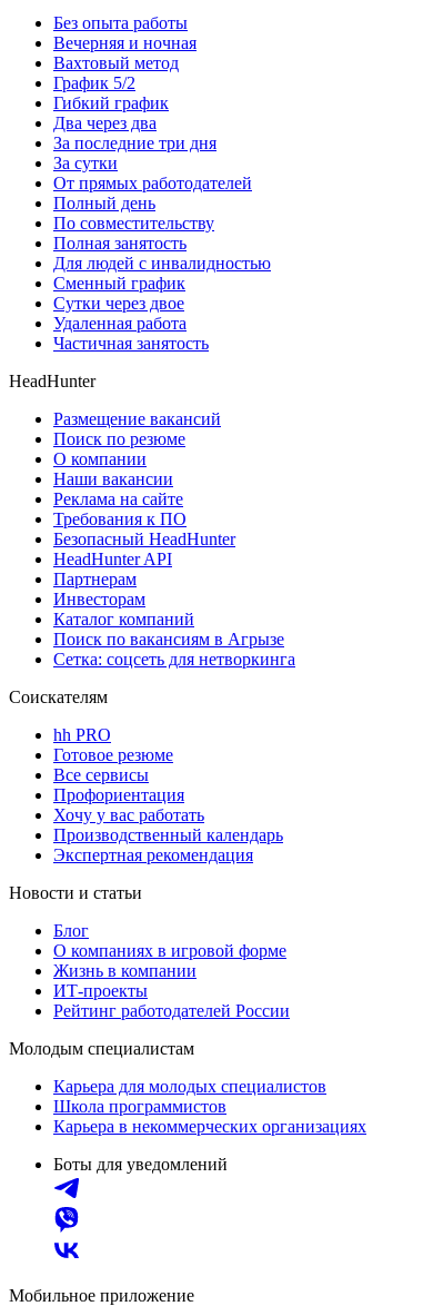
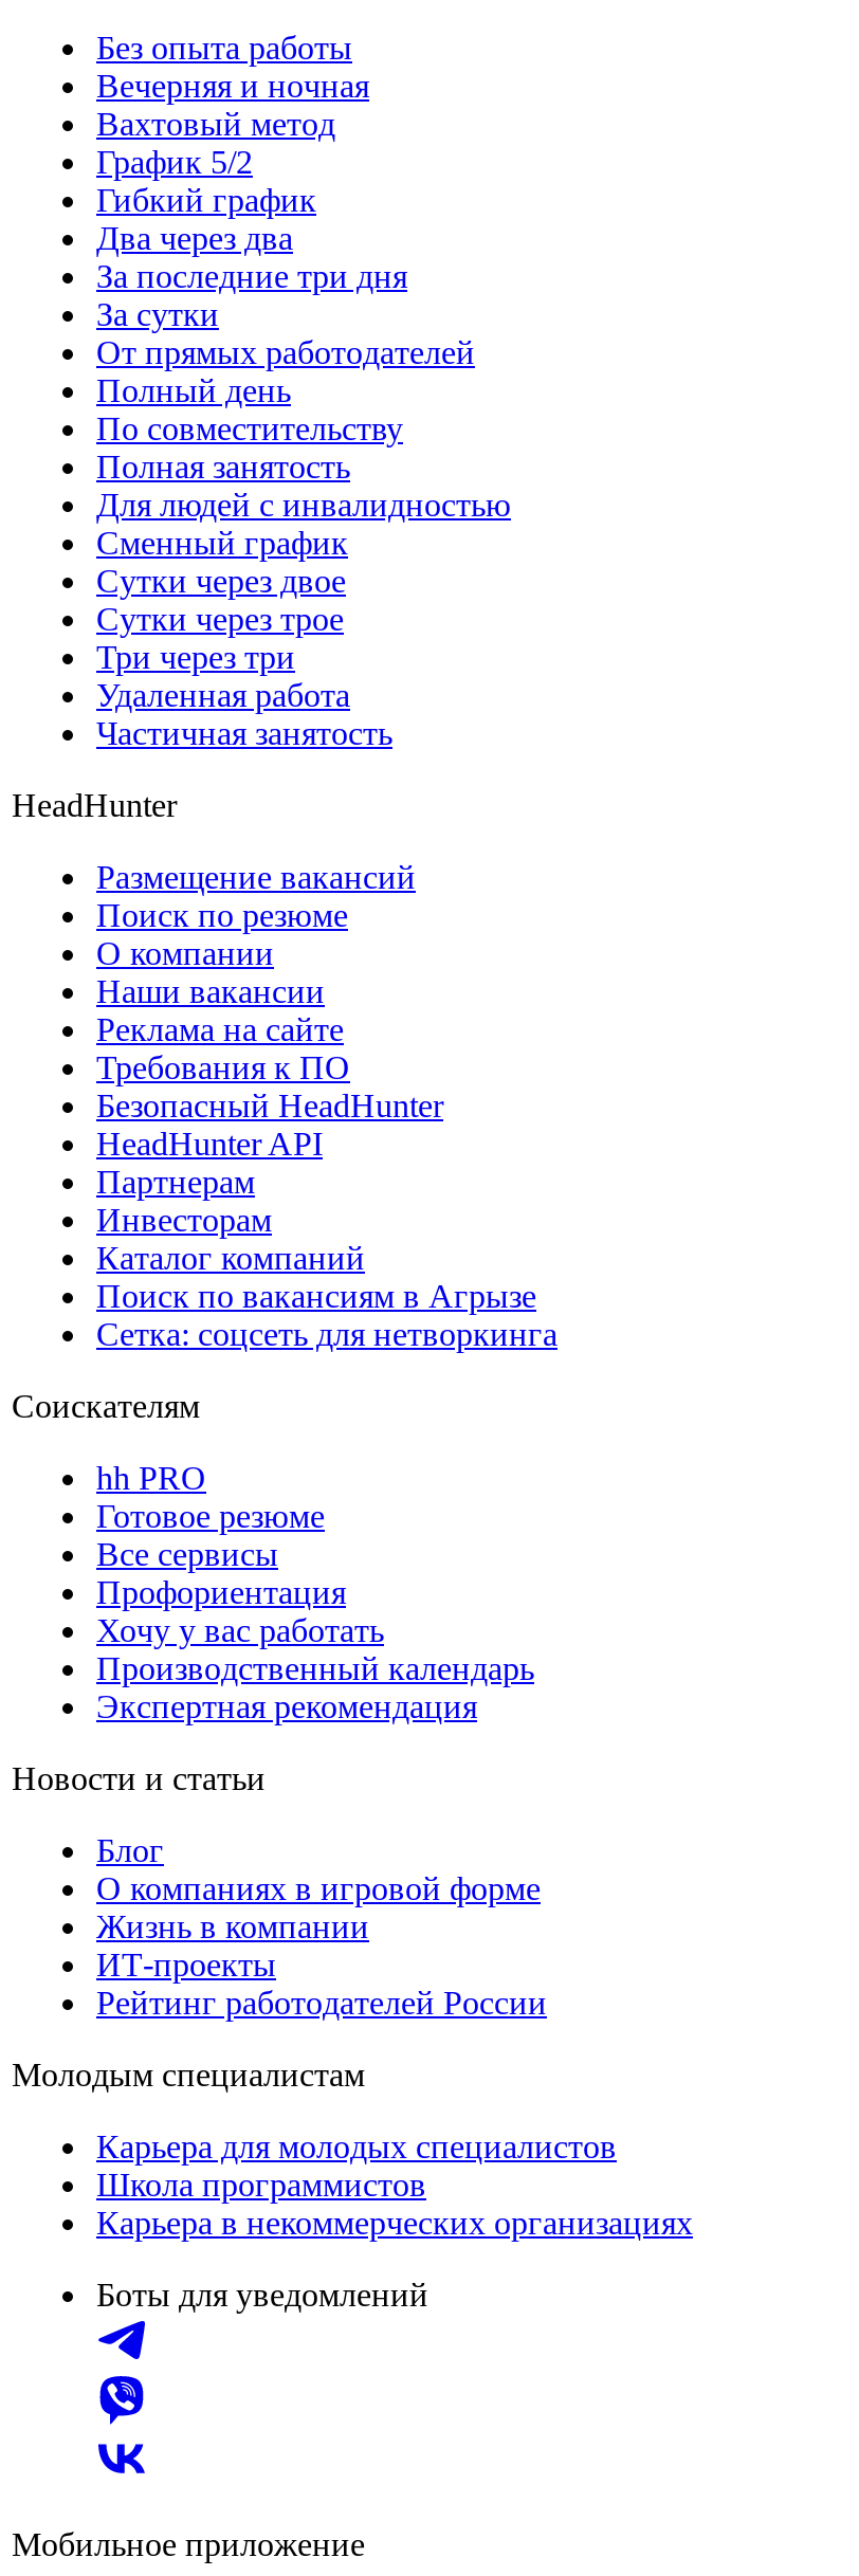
none -> [96,601,344,675] Сутки через трое | Три через три

